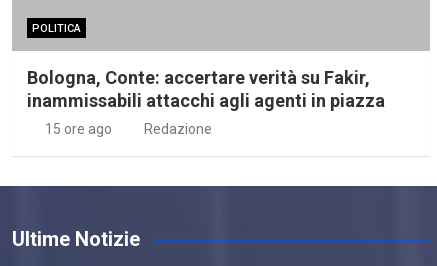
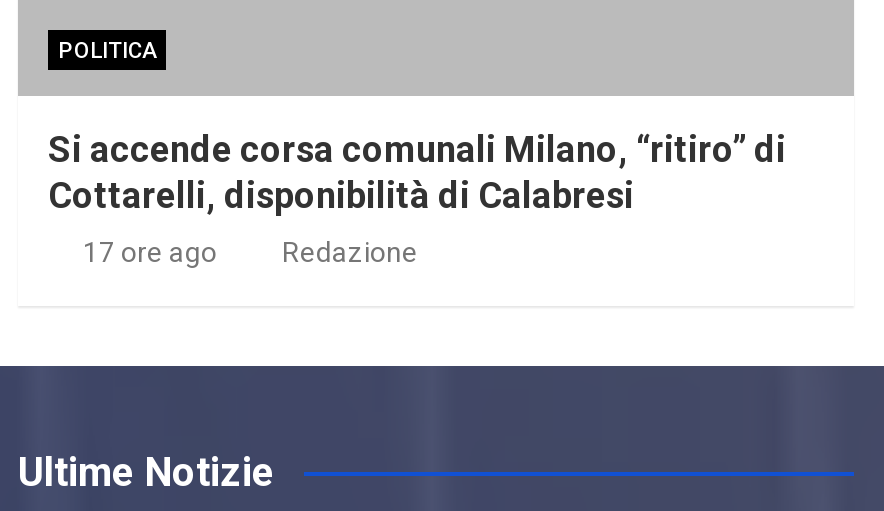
[27,67,385,111] Bologna, Conte: accertare verità su Fakir, | inammissabili attacchi agli agenti in piazza -> [48,128,786,216] Si accende corsa comunali Milano, “ritiro” di | Cottarelli, disponibilità di Calabresi
[44,121,111,137] 15 ore ago -> [83,236,217,268] 17 ore ago

